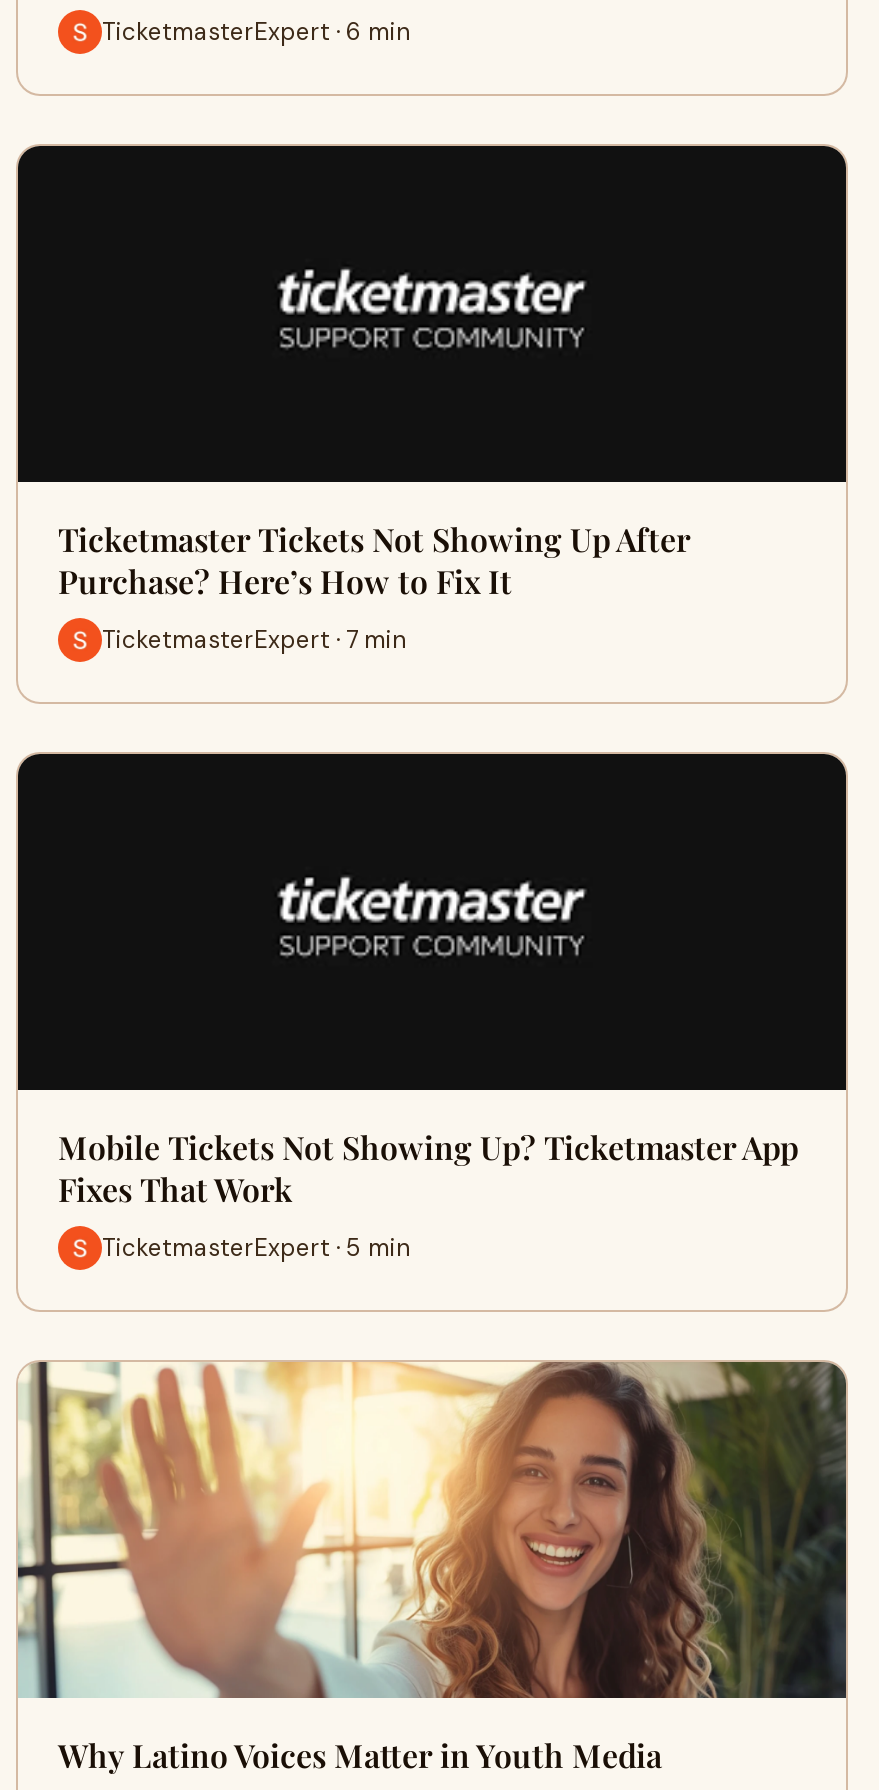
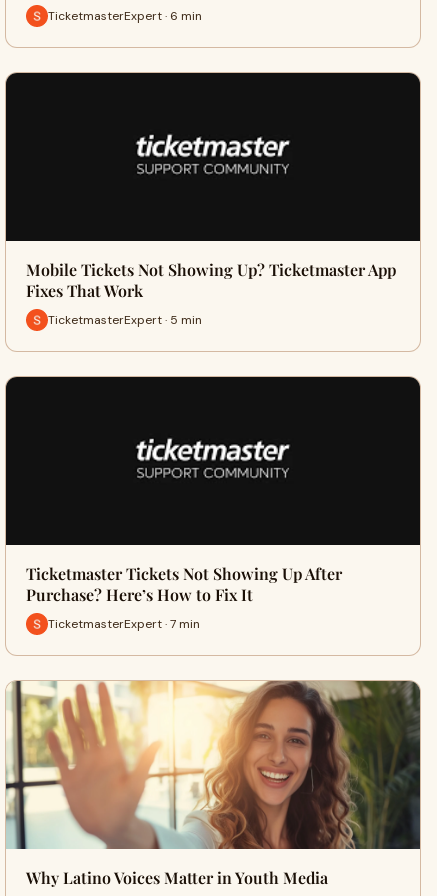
moved [58,518,690,655] -> [26,563,342,631]: Ticketmaster Tickets Not Showing Up After | Purchase? Here’s How to Fix It | TicketmasterExpert · 7 min
moved [58,1126,798,1263] -> [26,259,396,327]: Mobile Tickets Not Showing Up? Ticketmaster App | Fixes That Work | TicketmasterExpert · 5 min

